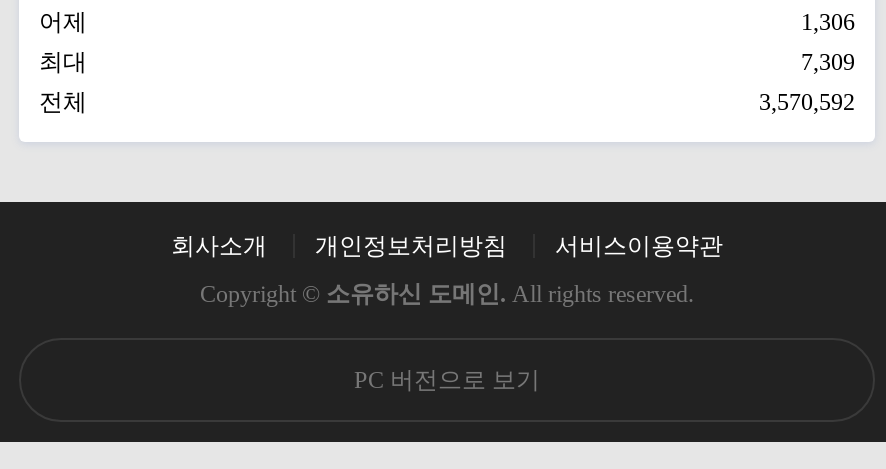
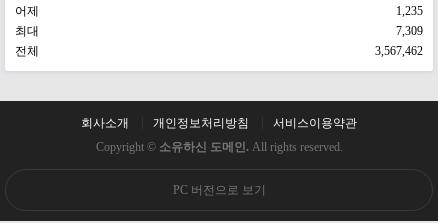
[801,8,855,36] 1,306 -> [396,4,423,18] 1,235
[759,88,855,116] 3,570,592 -> [375,44,423,58] 3,567,462

